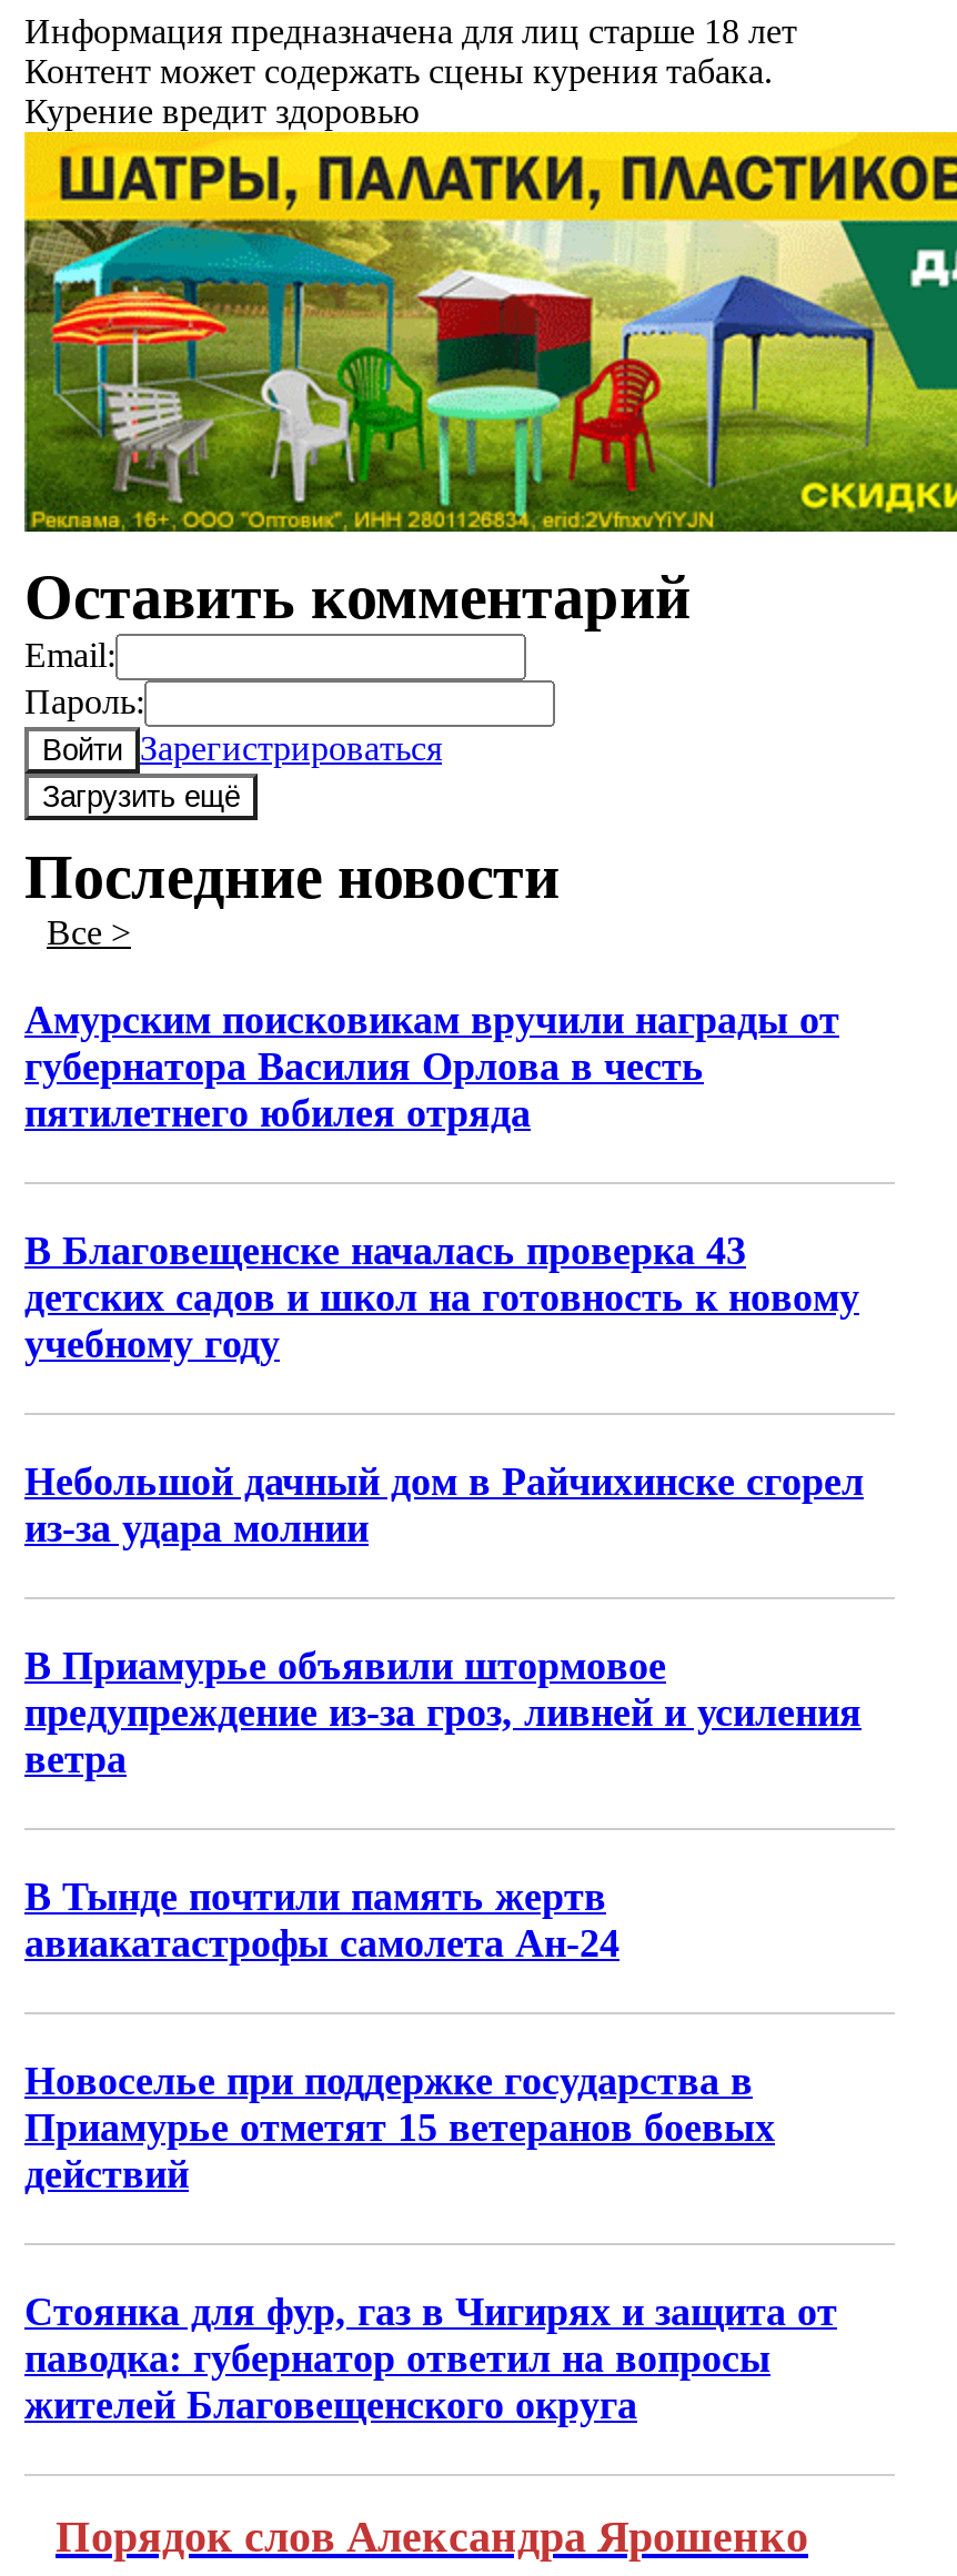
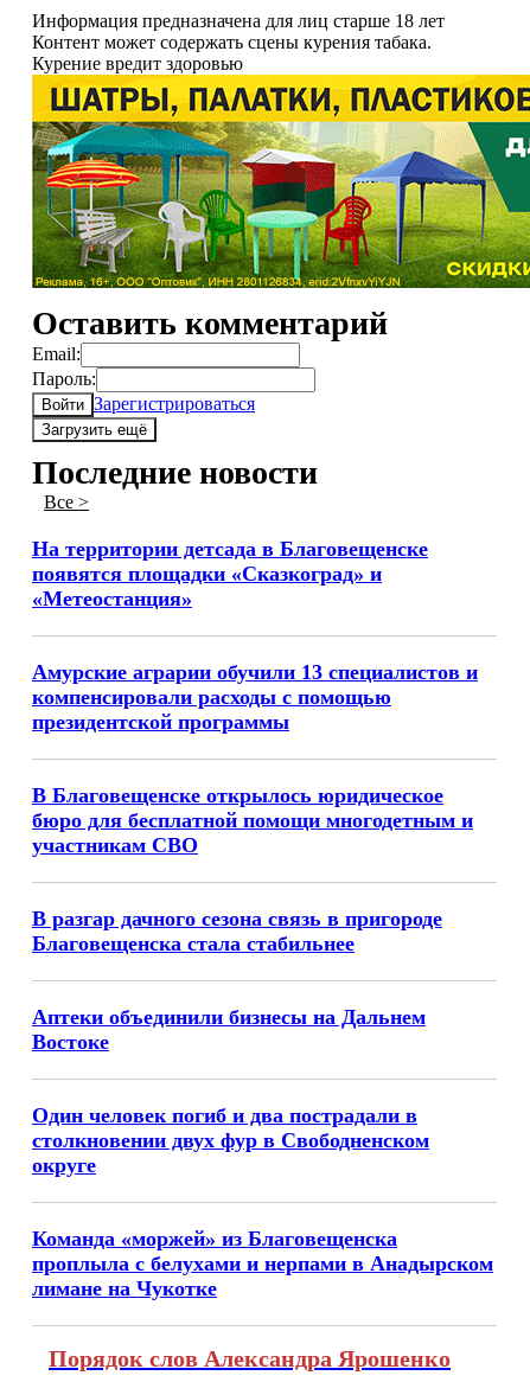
[24,998,839,1136] Амурским поисковикам вручили награды от | губернатора Василия Орлова в честь | пятилетнего юбилея отряда -> [32,537,428,611] На территории детсада в Благовещенске | появятся площадки «Сказкоград» и | «Метеостанция»
[24,1229,859,1367] В Благовещенске началась проверка 43 | детских садов и школ на готовность к новому | учебному году -> [32,661,478,734] Амурские аграрии обучили 13 специалистов и | компенсировали расходы с помощью | президентской программы
[24,1460,864,1551] Небольшой дачный дом в Райчихинске сгорел | из-за удара молнии -> [32,784,473,857] В Благовещенске открылось юридическое | бюро для бесплатной помощи многодетным и | участникам СВО
[24,1644,862,1782] В Приамурье объявили штормовое | предупреждение из-за гроз, ливней и усиления | ветра -> [32,907,442,956] В разгар дачного сезона связь в пригороде | Благовещенска стала стабильнее
[24,1875,619,1966] В Тынде почтили память жертв | авиакатастрофы самолета Ан-24 -> [32,1005,426,1054] Аптеки объединили бизнесы на Дальнем | Востоке
[24,2059,775,2197] Новоселье при поддержке государства в | Приамурье отметят 15 ветеранов боевых | действий -> [32,1104,429,1177] Один человек погиб и два пострадали в | столкновении двух фур в Свободненском | округе
[24,2290,837,2428] Стоянка для фур, газ в Чигирях и защита от | паводка: губернатор ответил на вопросы | жителей Благовещенского округа -> [32,1227,493,1301] Команда «моржей» из Благовещенска | проплыла с белухами и нерпами в Анадырском | лимане на Чукотке

